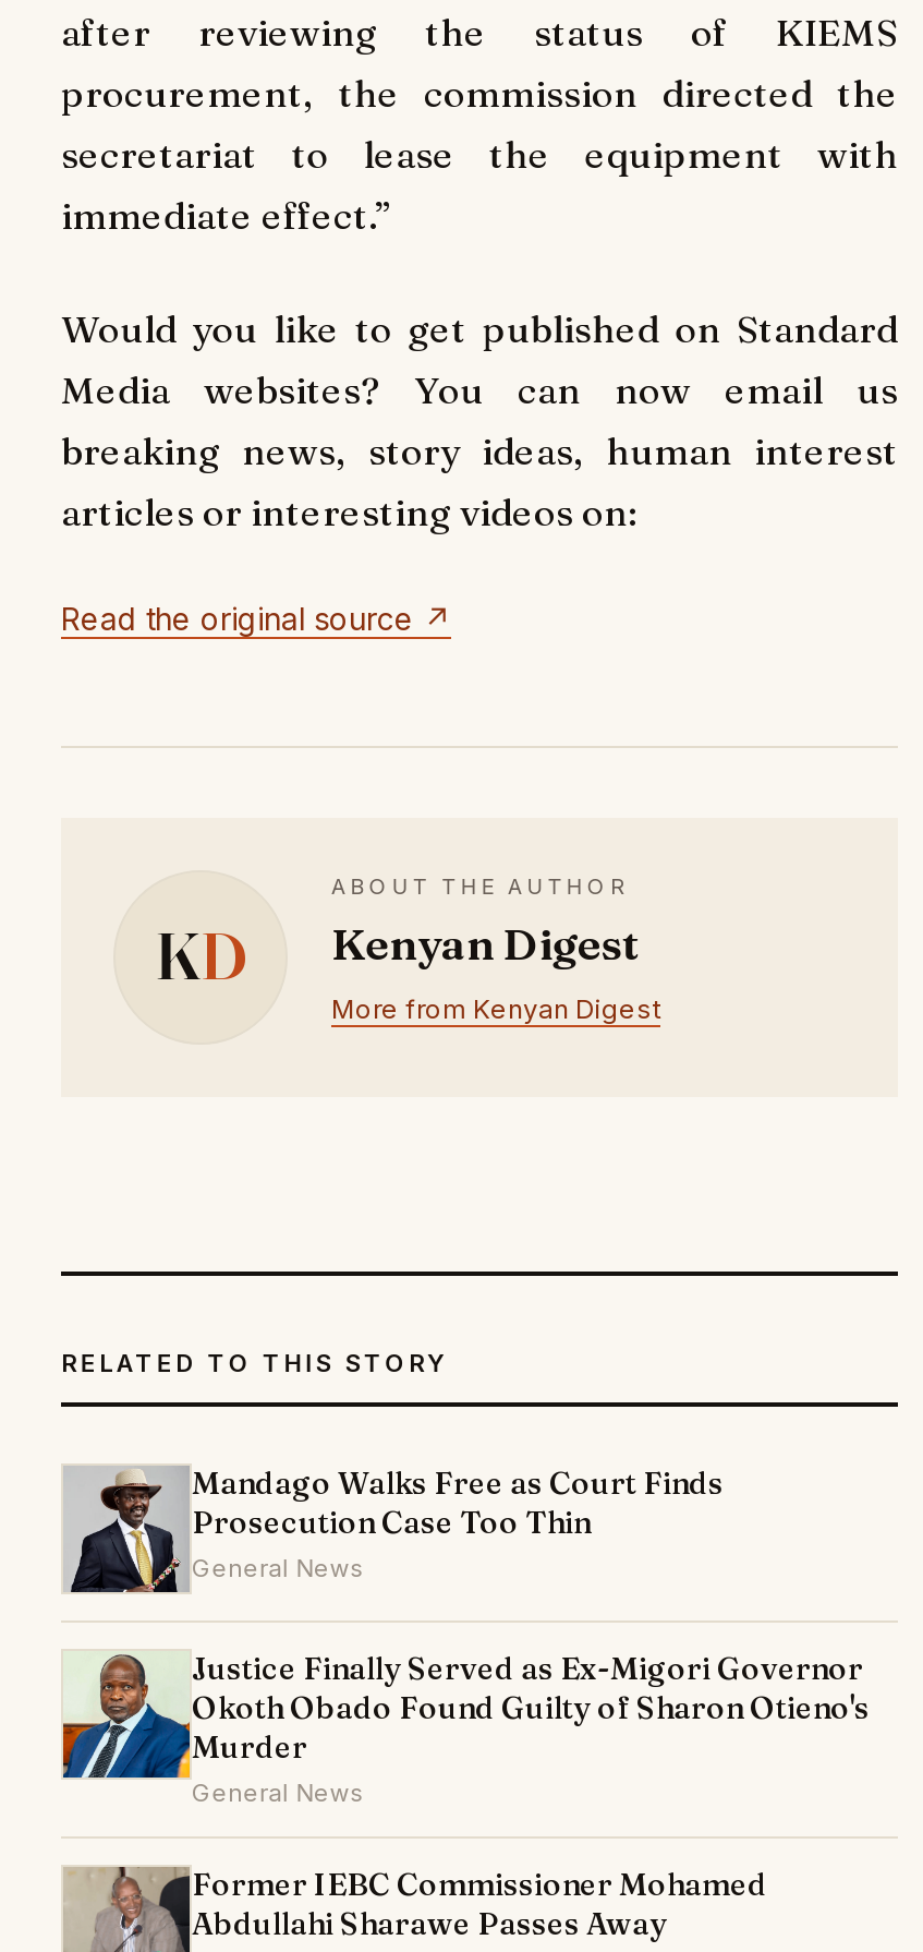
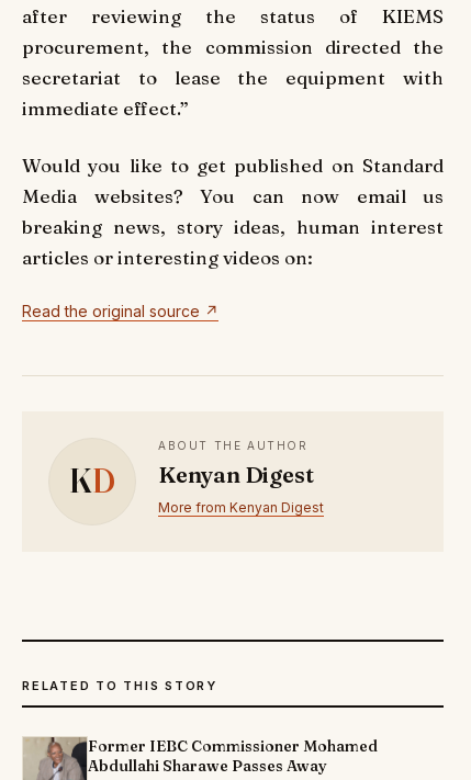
[65,1463,870,1808] [image] | Mandago Walks Free as Court Finds | Prosecution Case Too Thin | General News | Justice Finally Served as Ex-Migori Governor | Okoth Obado Found Guilty of Sharon Otieno's | Murder | General News -> none
[61,1649,161,1780] [image] -> none

